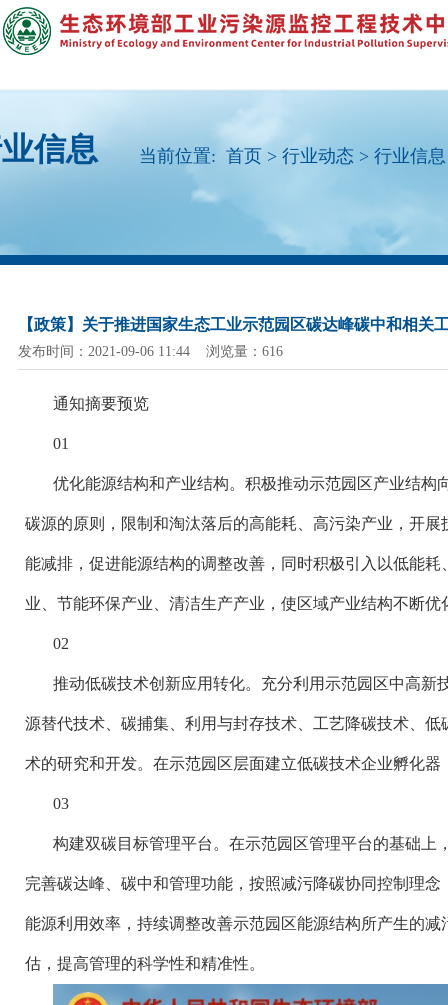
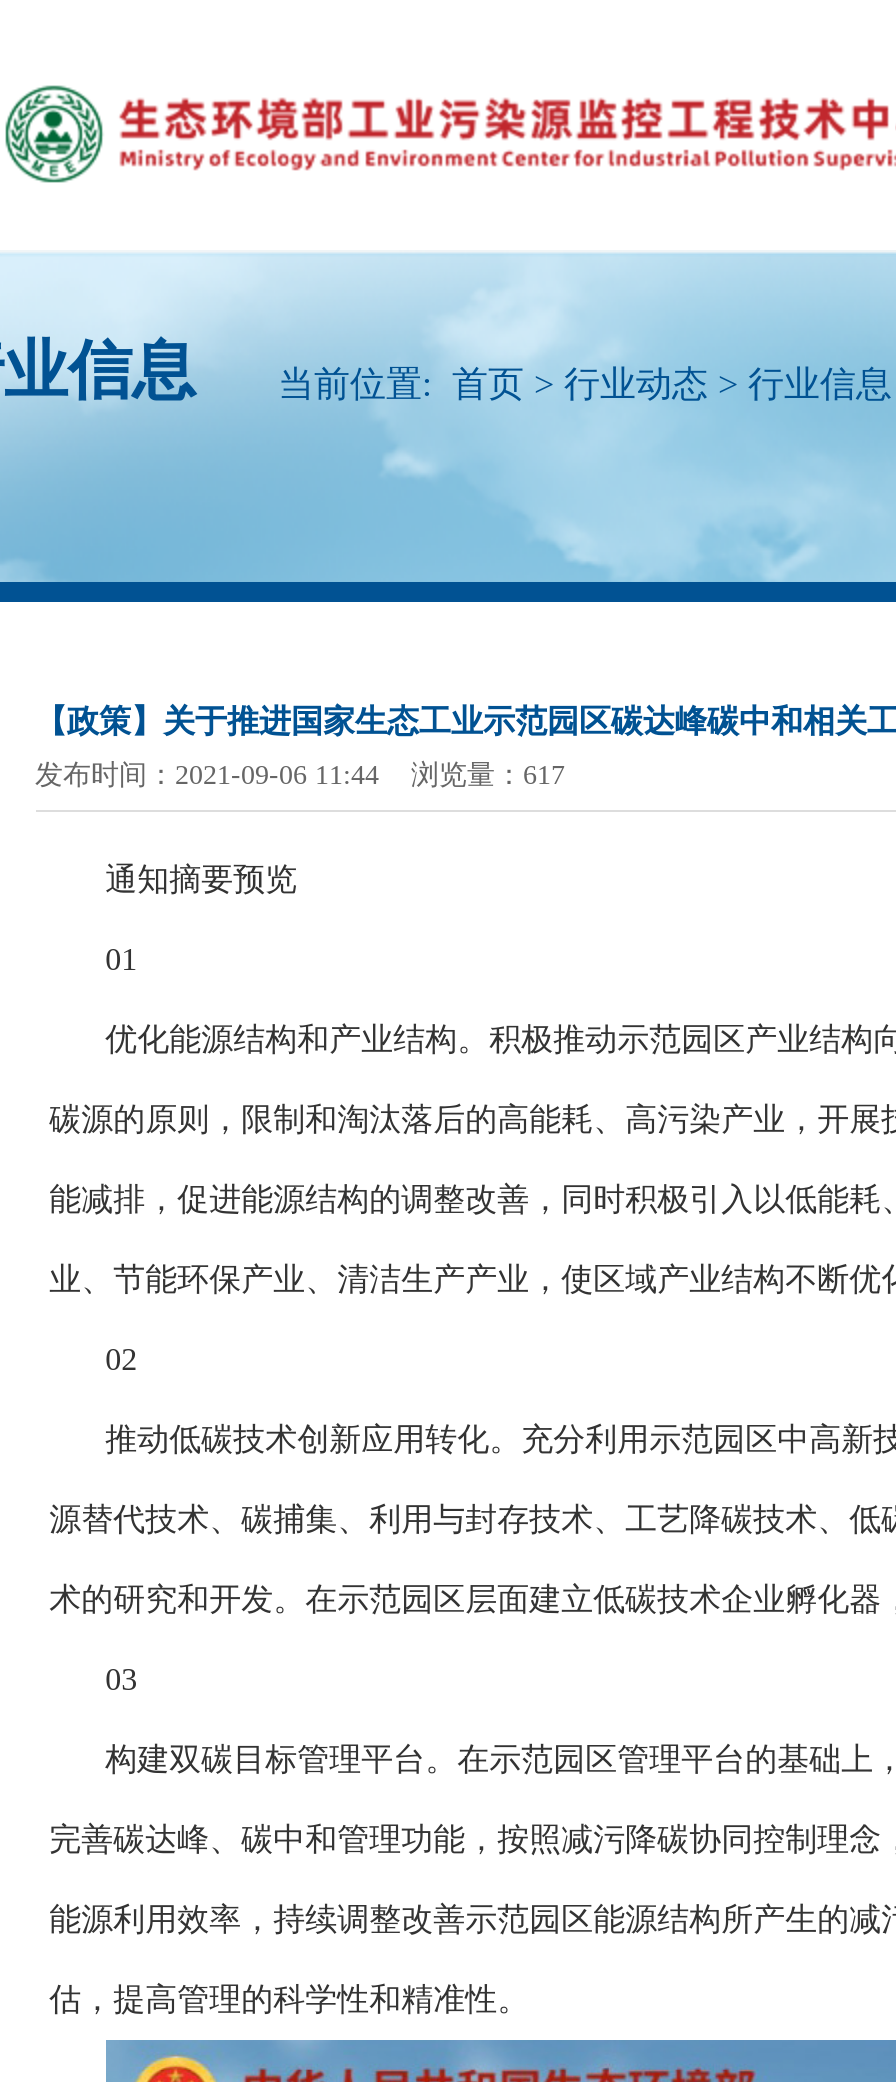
[17,344,298,359] 发布时间：2021-09-06 11:44 浏览量：616 -> [35,760,597,790] 发布时间：2021-09-06 11:44 浏览量：617

